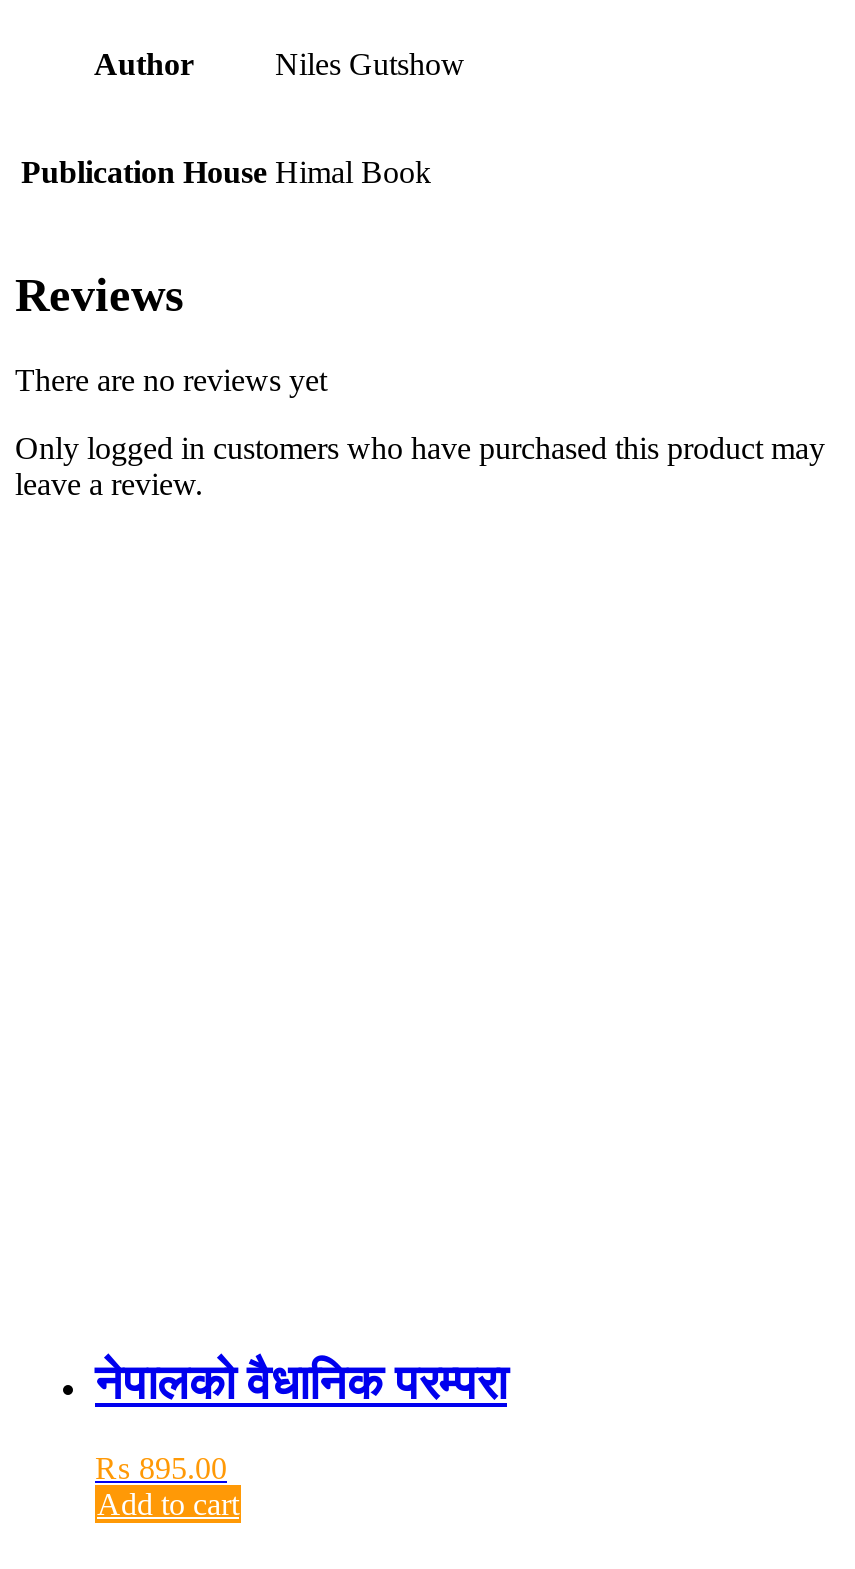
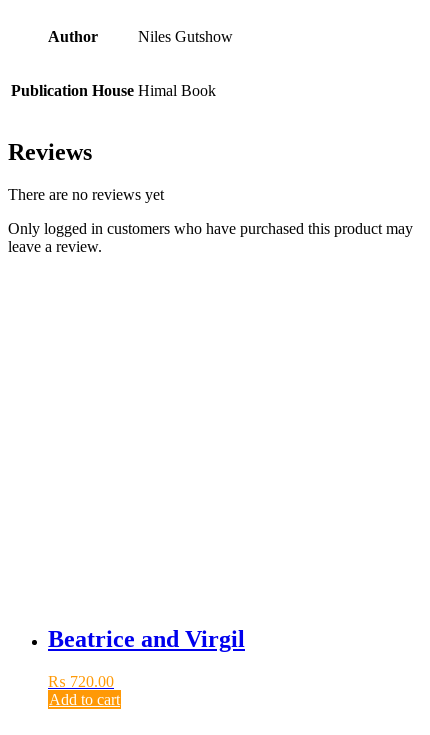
[95,1358,507,1410] नेपालको वैधानिक परम्परा -> [48,626,245,652] Beatrice and Virgil
[95,1452,227,1486] ₨ 895.00 -> [48,673,114,690] ₨ 720.00

